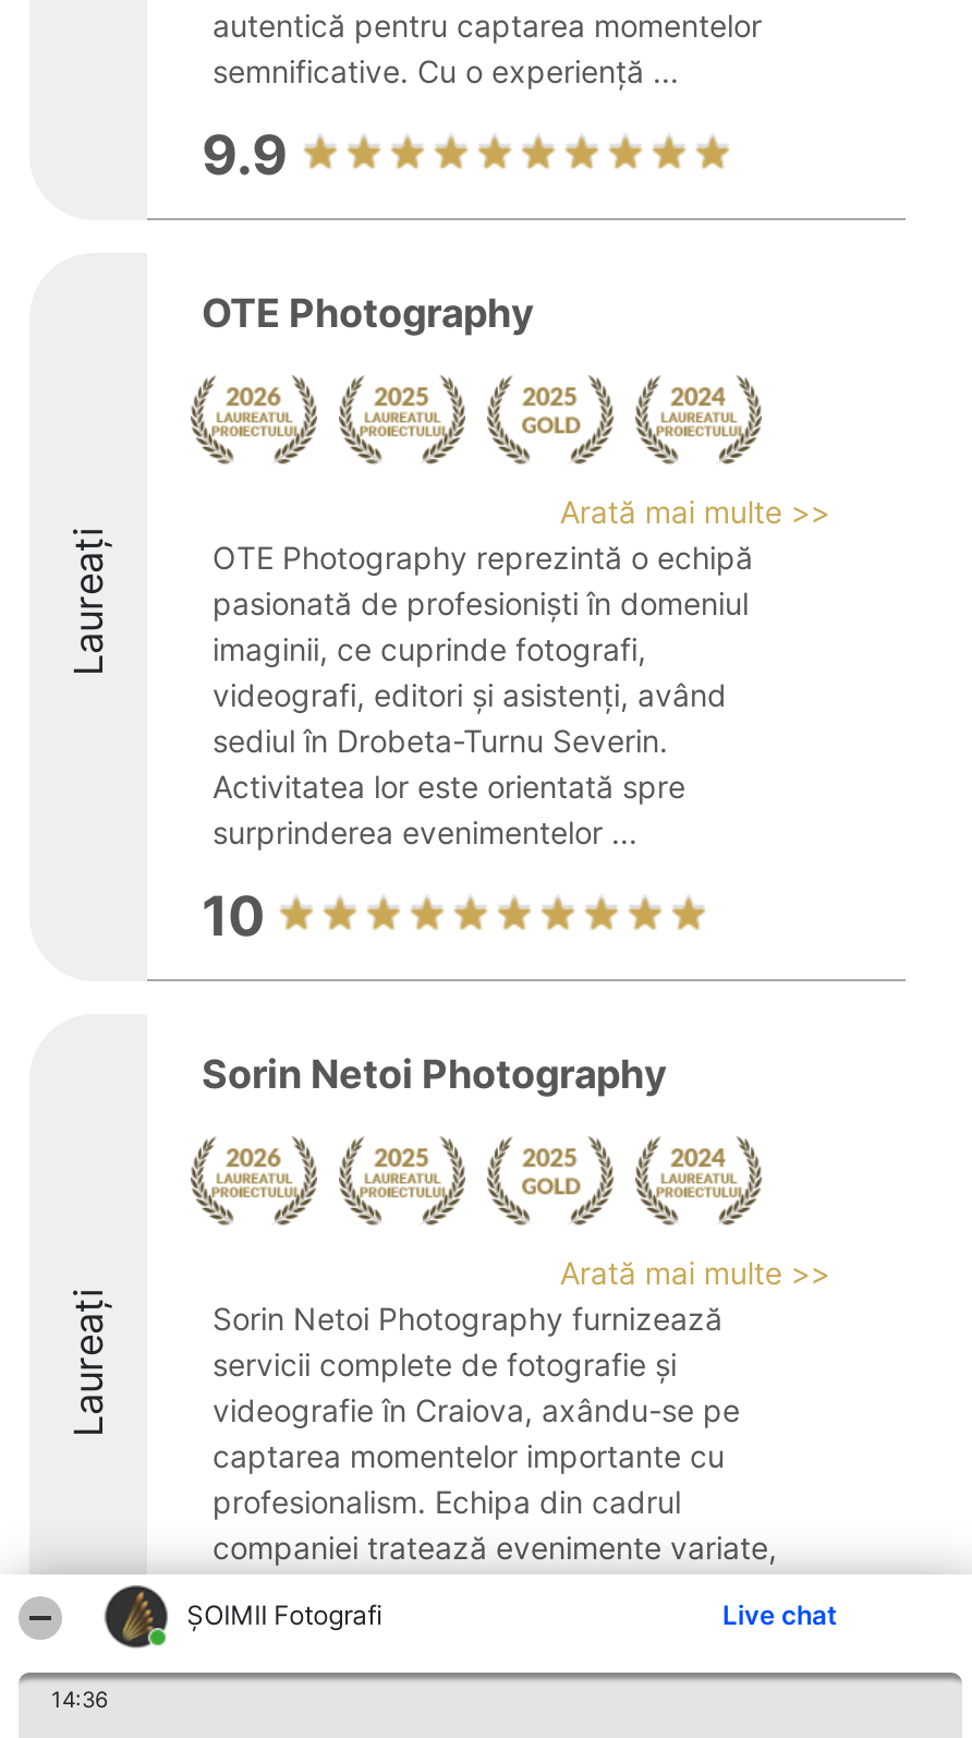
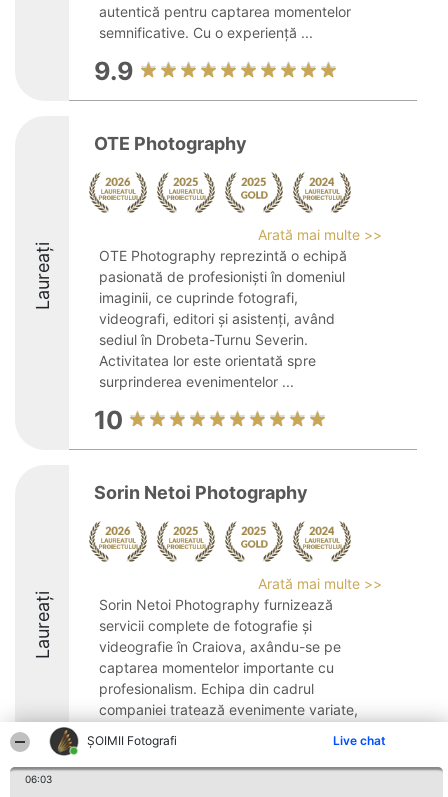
[51,1686,108,1712] 14:36 -> [25,773,52,785] 06:03

